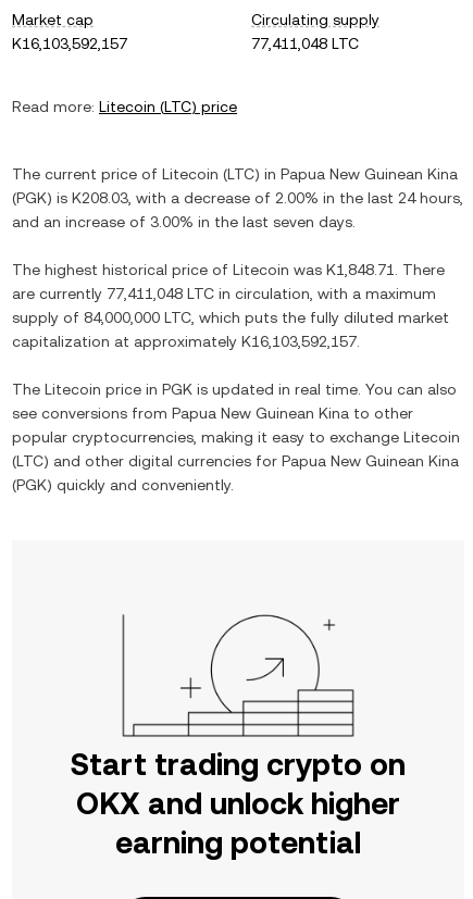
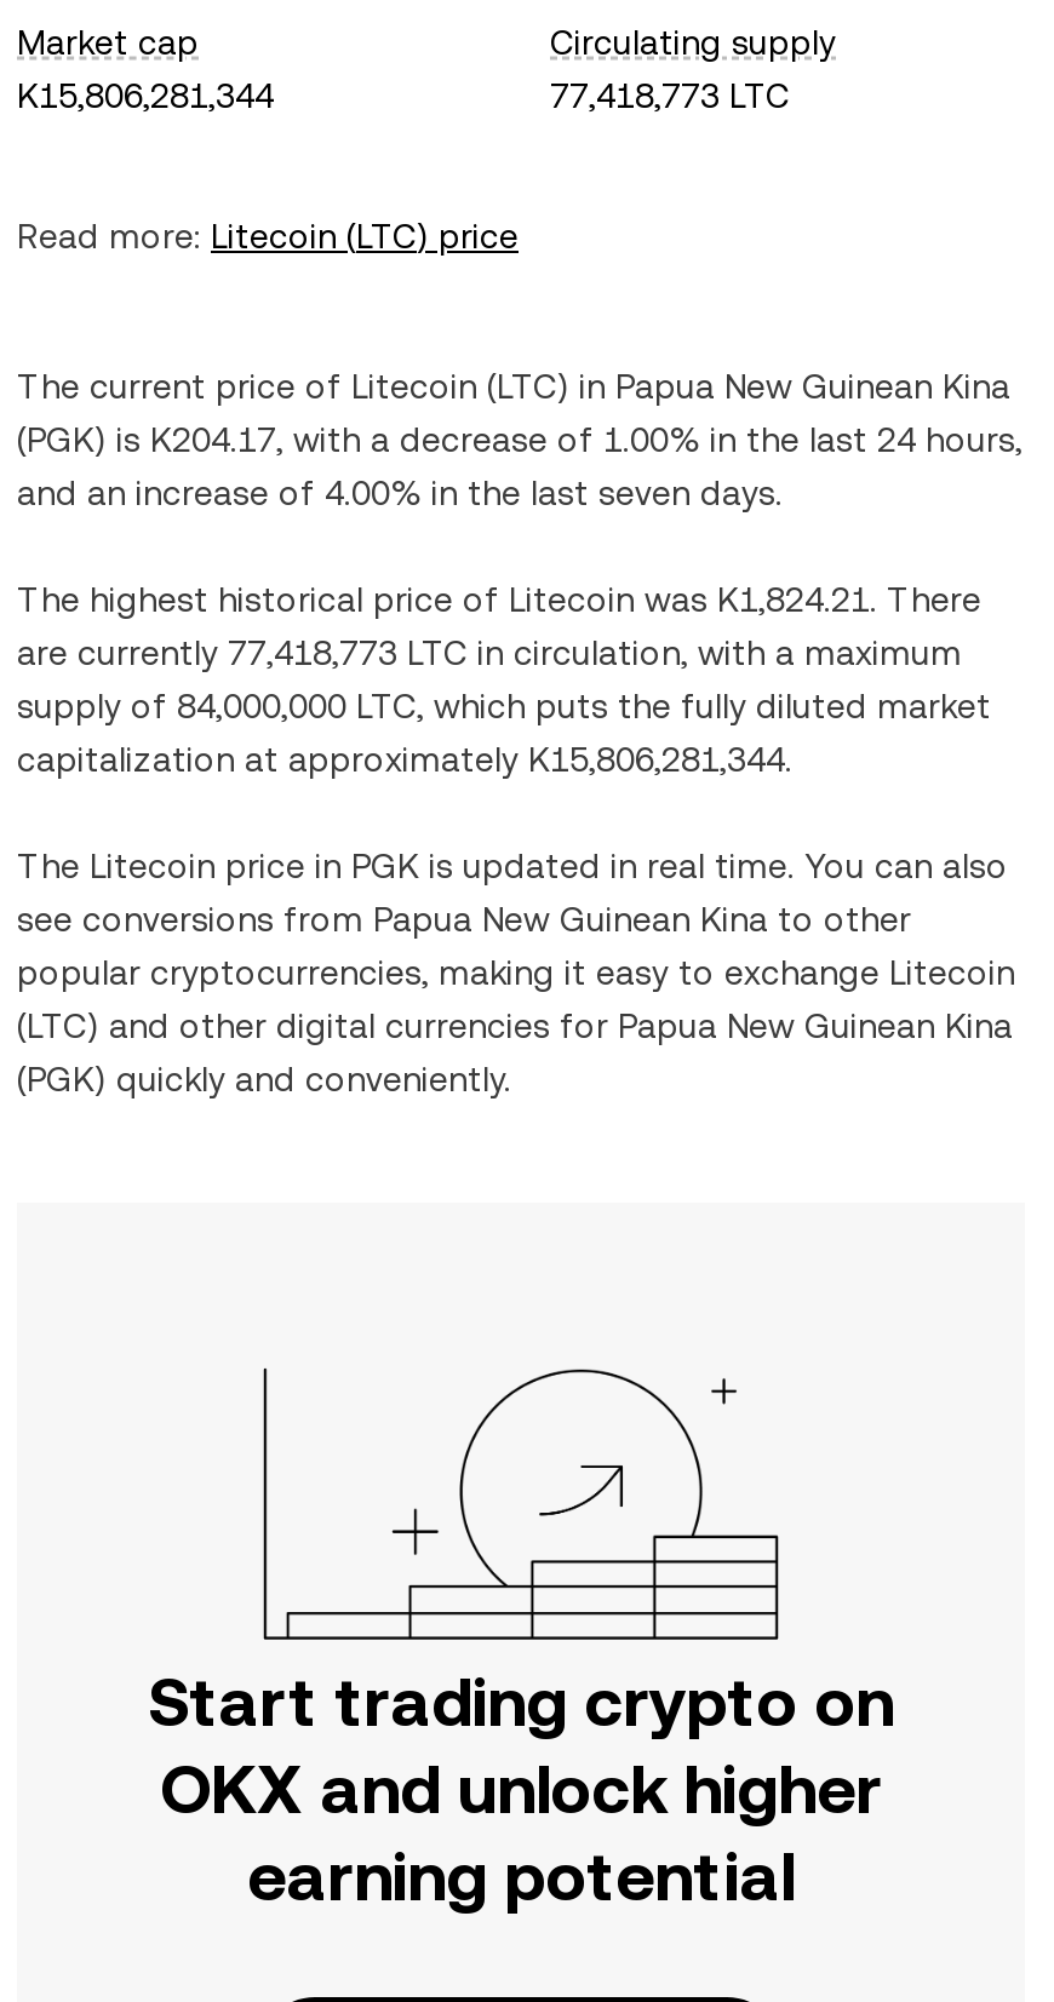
[12,35,127,52] K16,103,592,157 -> [17,76,274,115] K15,806,281,344
[251,35,359,52] 77,411,048 LTC -> [550,76,790,115] 77,418,773 LTC
[12,189,463,207] (PGK) is K208.03, with a decrease of 2.00% in the last 24 hours, -> [17,420,1023,459] (PGK) is K204.17, with a decrease of 1.00% in the last 24 hours,
[12,213,356,230] and an increase of 3.00% in the last seven days. -> [17,474,783,512] and an increase of 4.00% in the last seven days.
[12,261,445,278] The highest historical price of Litecoin was K1,848.71. There -> [17,580,981,619] The highest historical price of Litecoin was K1,824.21. There
[12,285,436,302] are currently 77,411,048 LTC in circulation, with a maximum -> [17,633,962,672] are currently 77,418,773 LTC in circulation, with a maximum
[12,333,360,350] capitalization at approximately K16,103,592,157. -> [17,740,792,779] capitalization at approximately K15,806,281,344.

